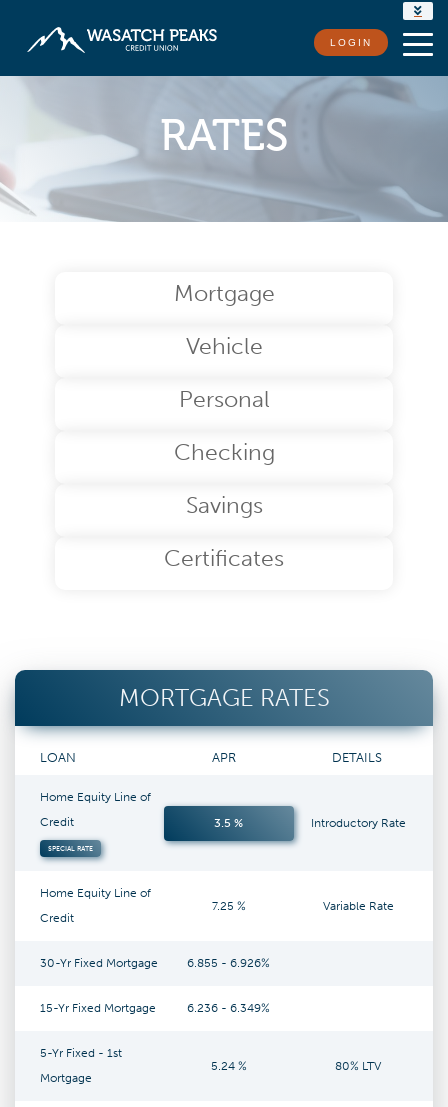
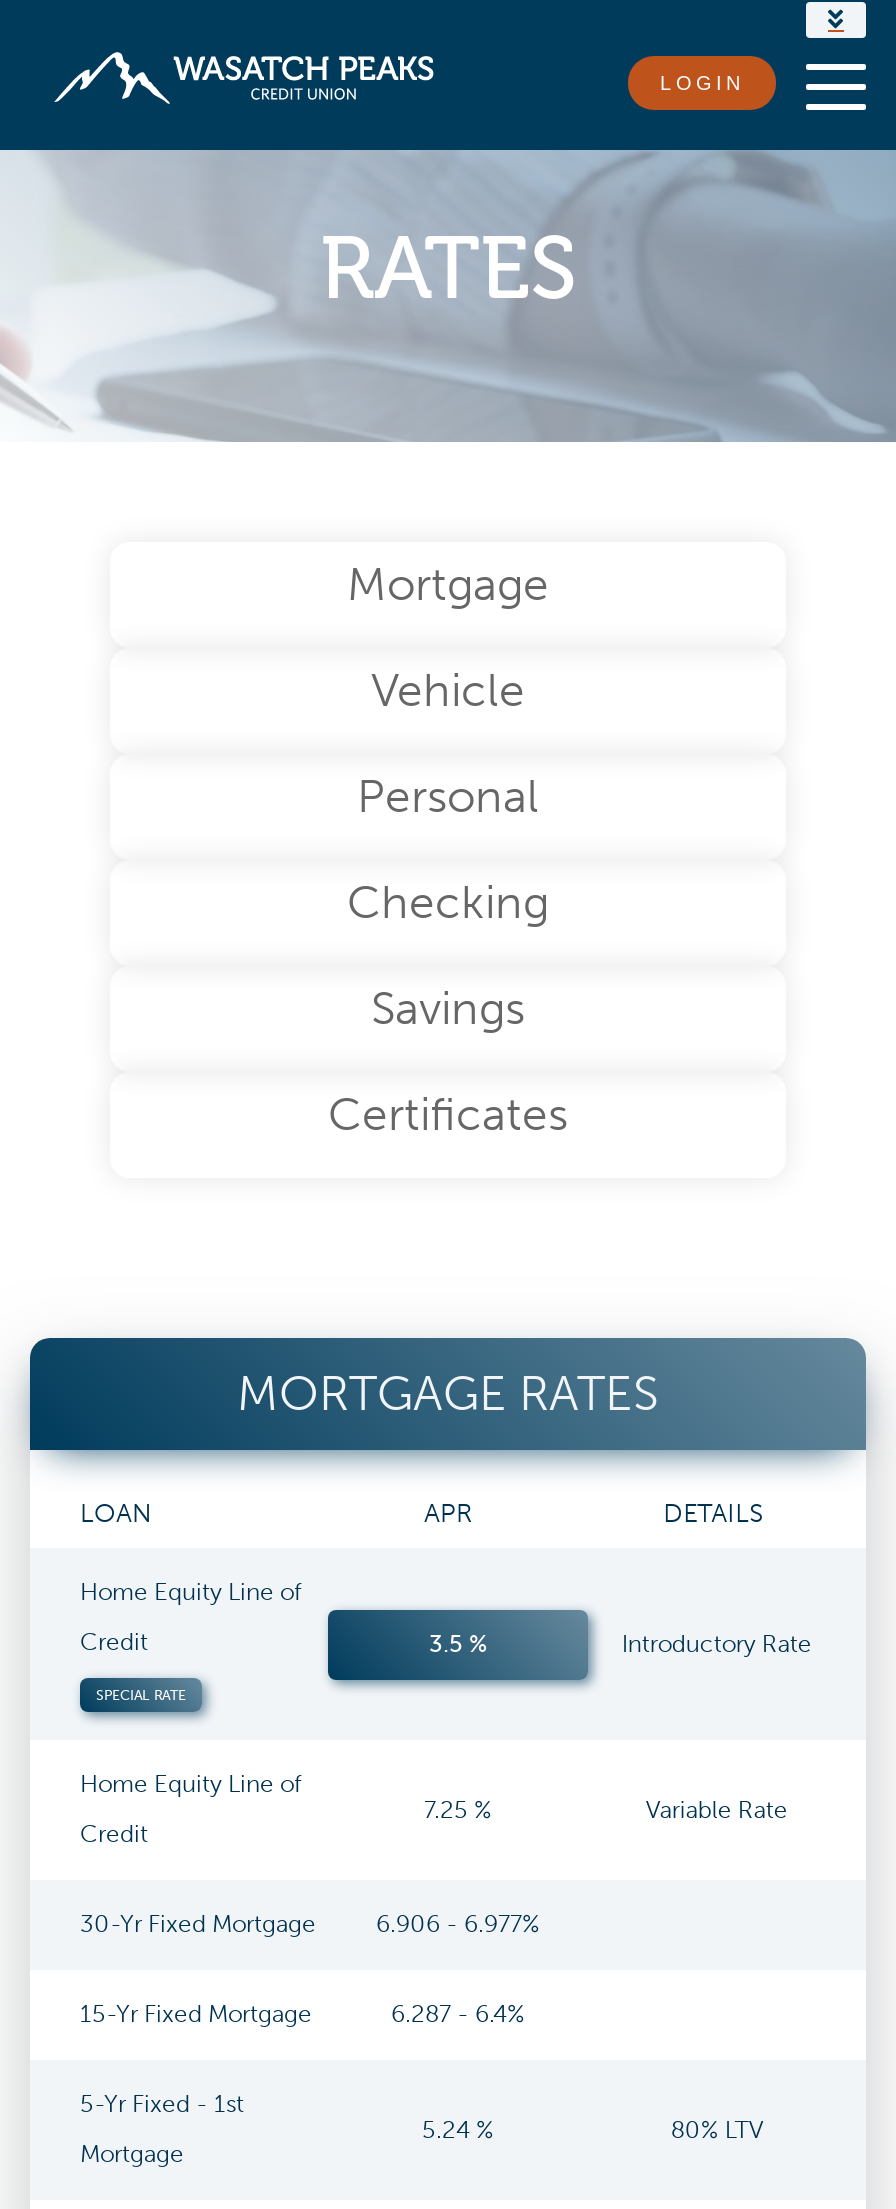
[187,956,270,970] 6.855 - 6.926% -> [376,1910,540,1938] 6.906 - 6.977%
[187,1001,270,1015] 6.236 - 6.349% -> [391,2000,525,2028] 6.287 - 6.4%

